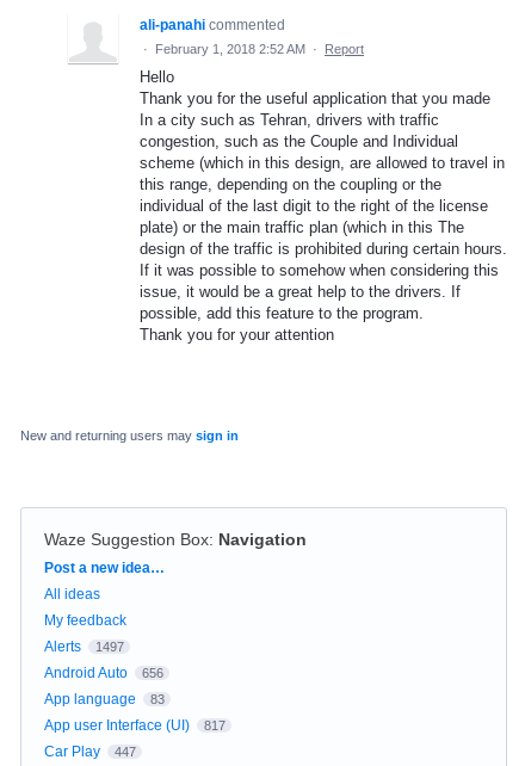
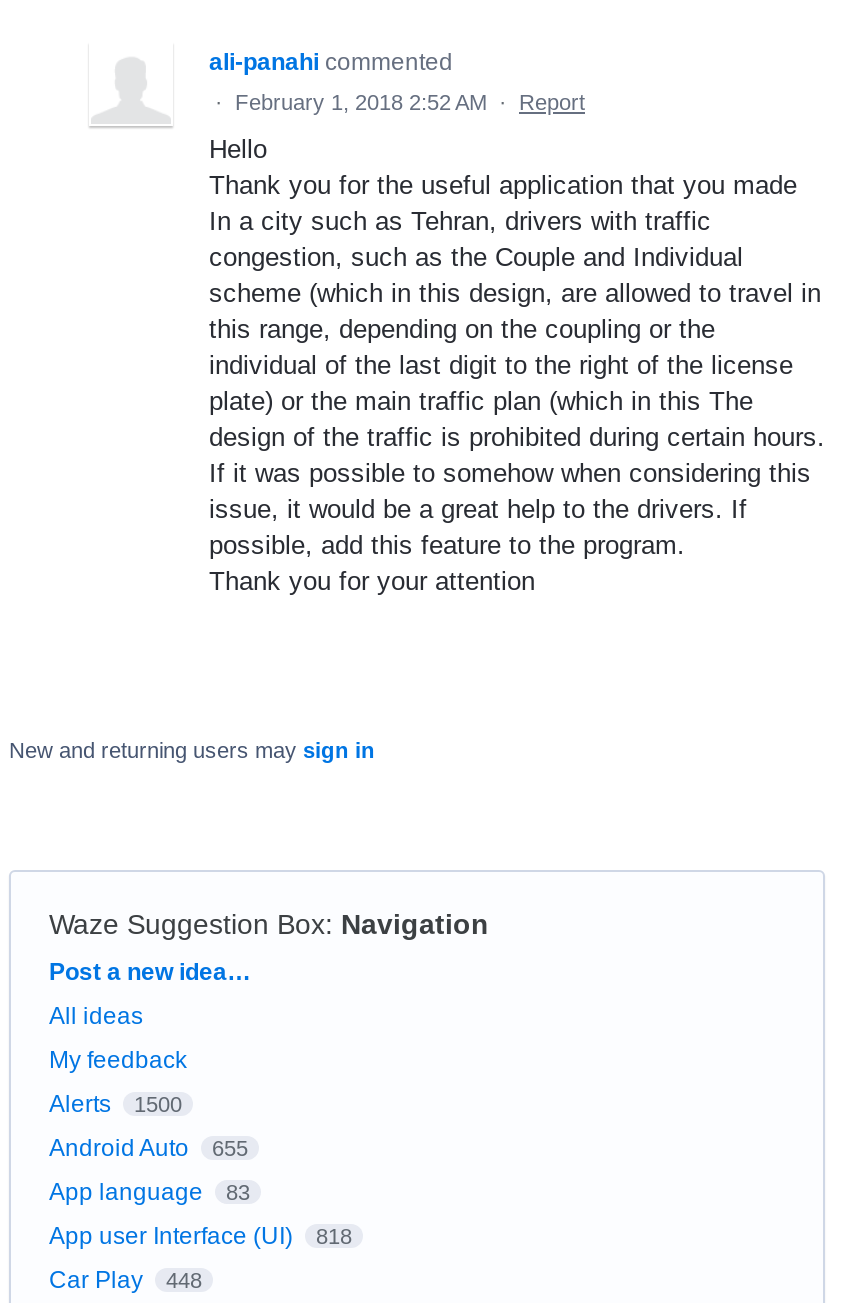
[44,638,123,655] Alerts 1497 -> [49,1090,182,1118] Alerts 1500
[44,664,163,681] Android Auto 656 -> [49,1134,248,1162] Android Auto 655
[44,717,225,734] App user Interface (UI) 817 -> [49,1222,352,1250] App user Interface (UI) 818
[44,743,135,760] Car Play 447 -> [49,1266,202,1294] Car Play 448

